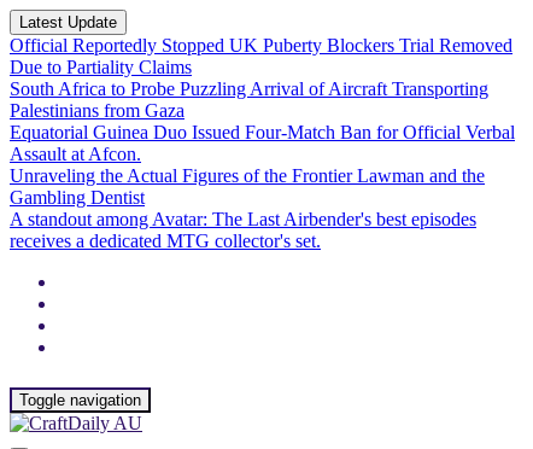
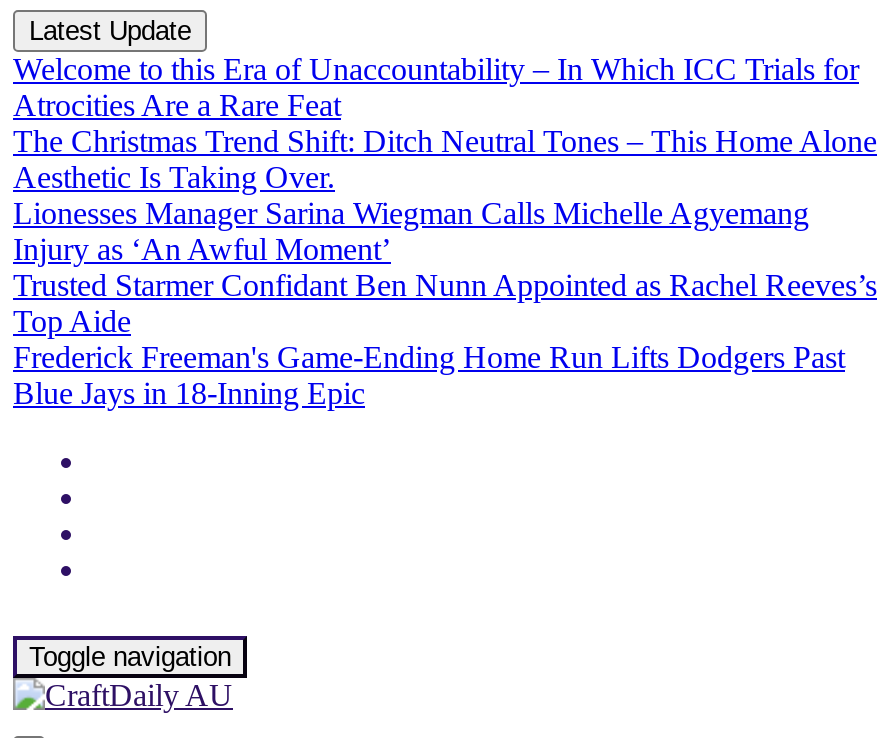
[10,35,515,251] Official Reportedly Stopped UK Puberty Blockers Trial Removed | Due to Partiality Claims | South Africa to Probe Puzzling Arrival of Aircraft Transporting | Palestinians from Gaza | Equatorial Guinea Duo Issued Four-Match Ban for Official Verbal | Assault at Afcon. | Unraveling the Actual Figures of the Frontier Lawman and the | Gambling Dentist | A standout among Avatar: The Last Airbender's best episodes | receives a dedicated MTG collector's set. -> [13,52,877,410] Welcome to this Era of Unaccountability – In Which ICC Trials for | Atrocities Are a Rare Feat | The Christmas Trend Shift: Ditch Neutral Tones – This Home Alone | Aesthetic Is Taking Over. | Lionesses Manager Sarina Wiegman Calls Michelle Agyemang | Injury as ‘An Awful Moment’ | Trusted Starmer Confidant Ben Nunn Appointed as Rachel Reeves’s | Top Aide | Frederick Freeman's Game-Ending Home Run Lifts Dodgers Past | Blue Jays in 18-Inning Epic

